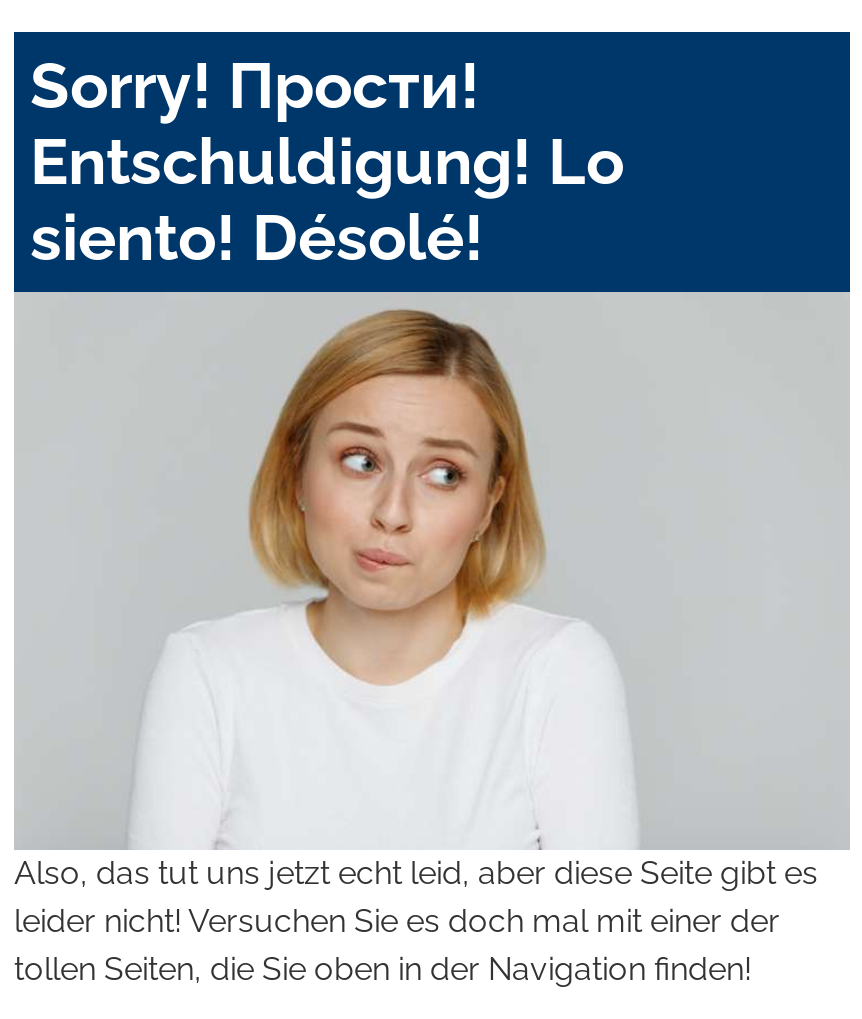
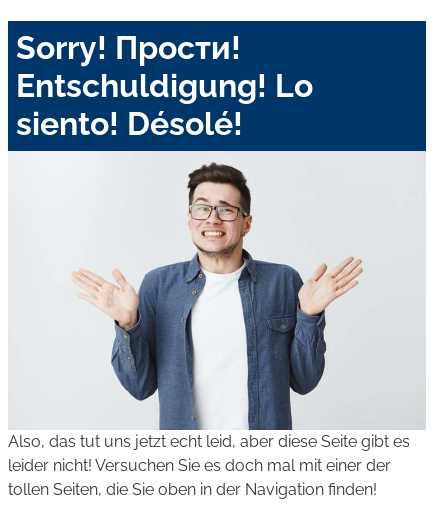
[16,292,848,848] [image] -> [10,152,424,429] [image]

